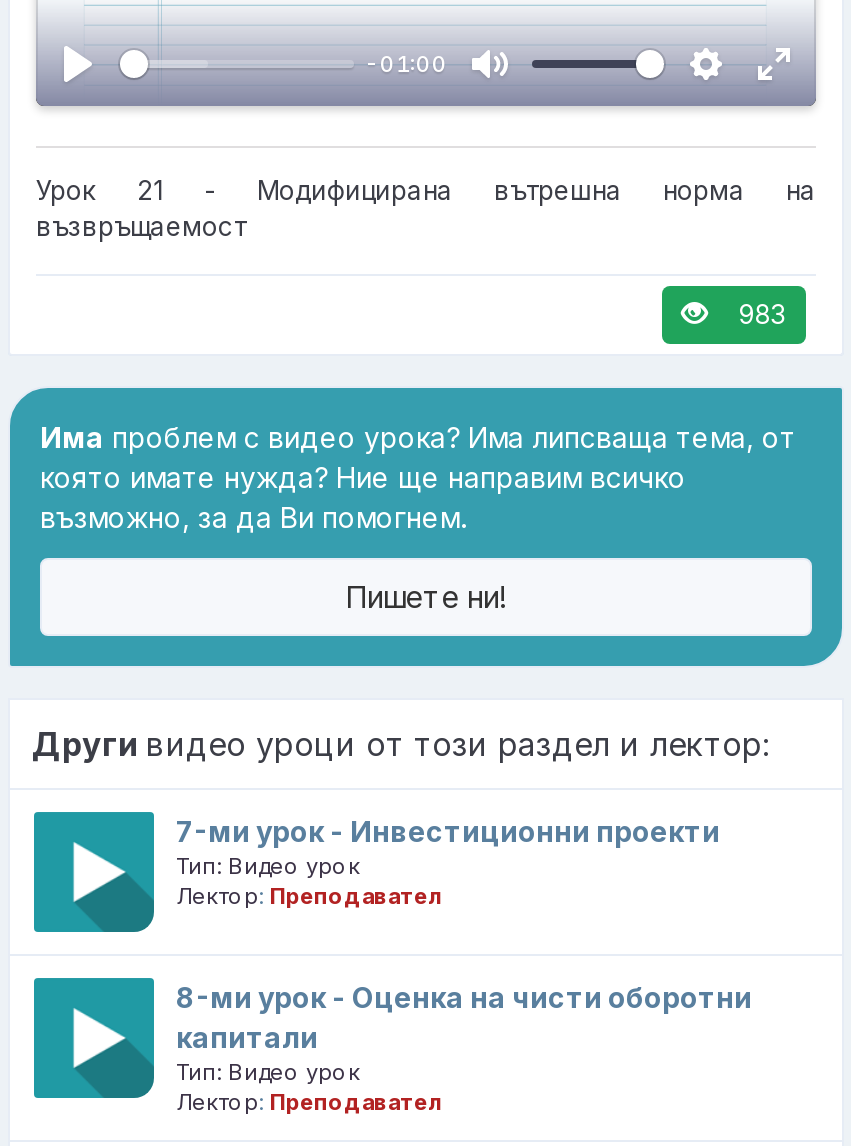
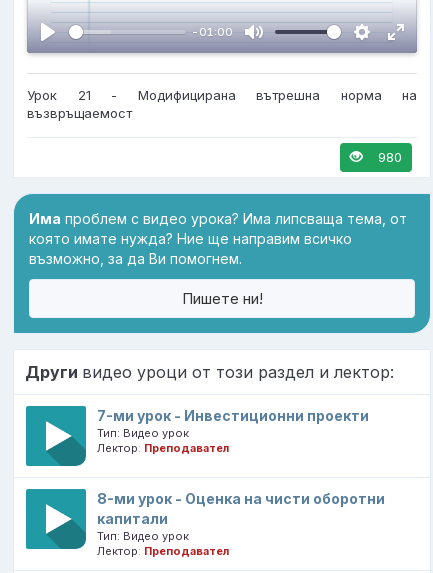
[738,297,786,329] 983 -> [378,149,402,165] 980

